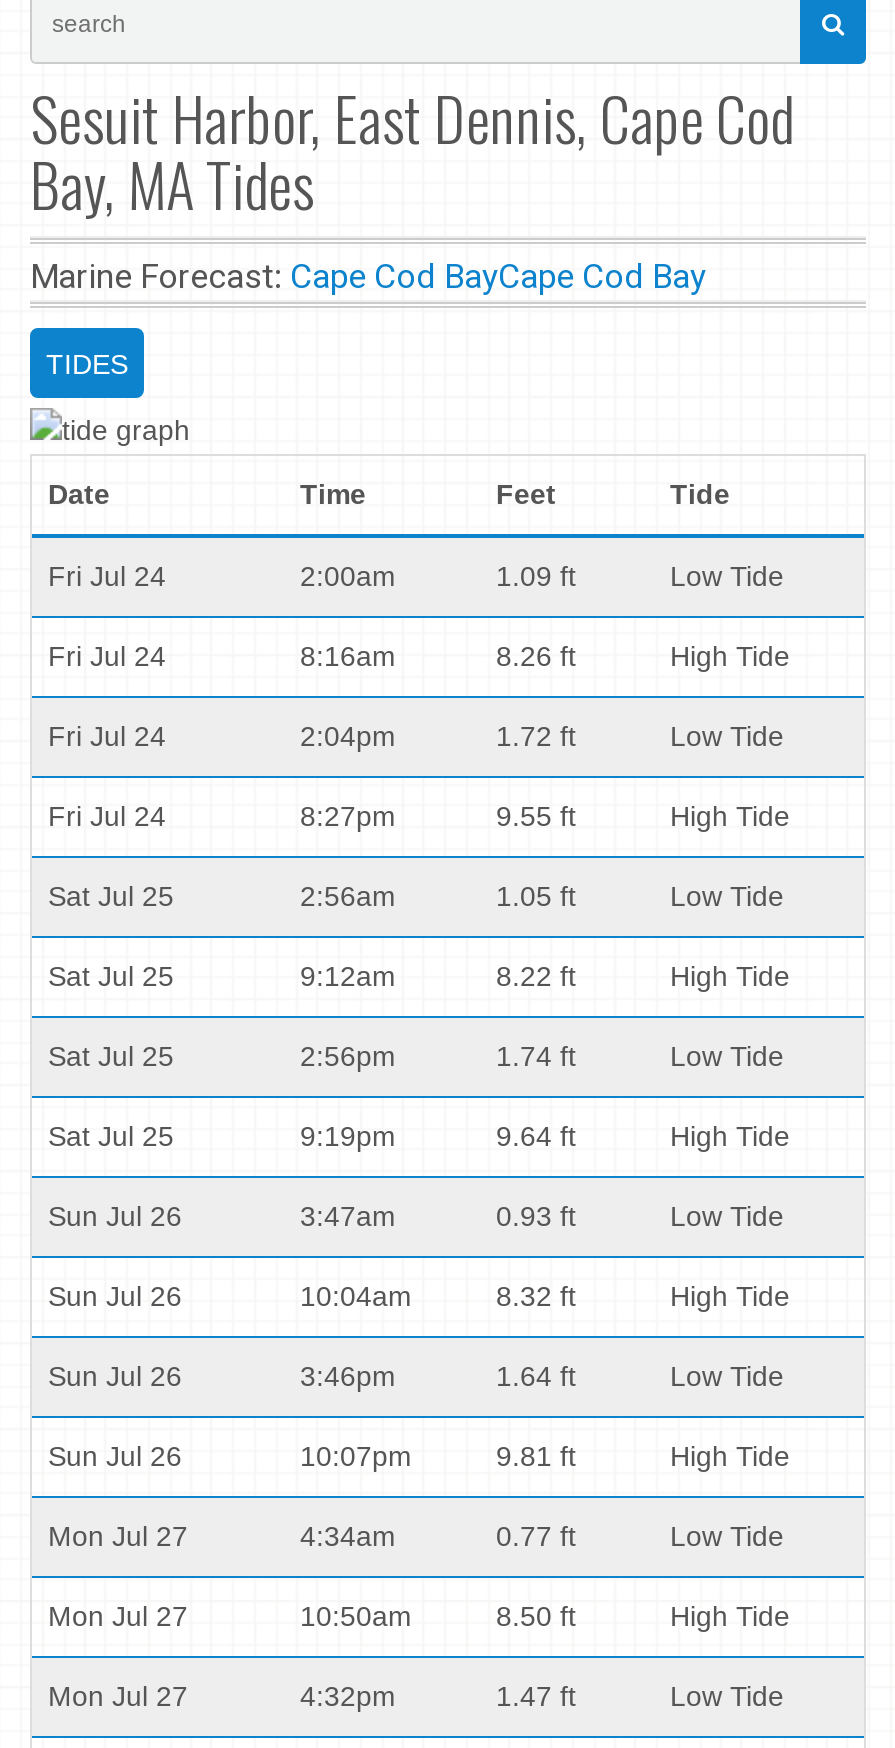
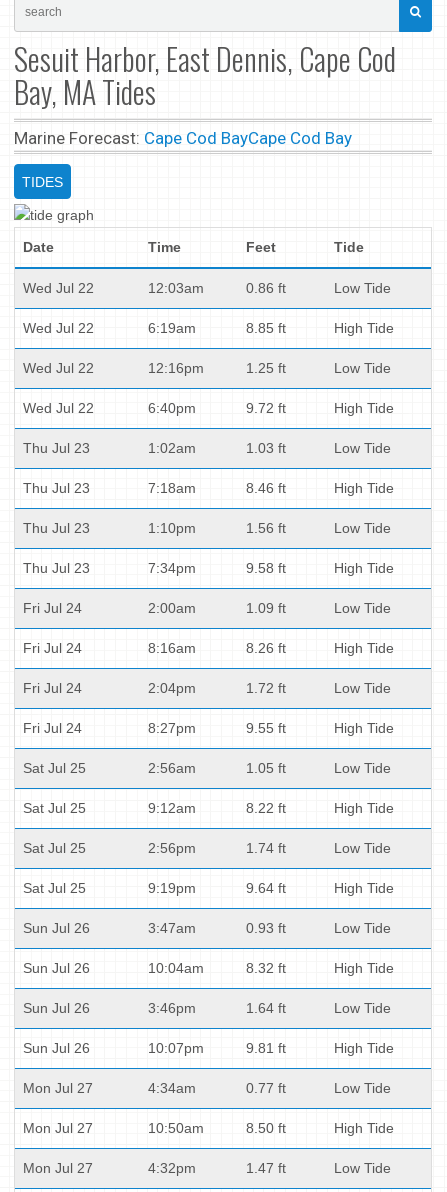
none -> [23,280,394,576] Wed Jul 22 | 12:03am | 0.86 ft | Low Tide | Wed Jul 22 | 6:19am | 8.85 ft | High Tide | Wed Jul 22 | 12:16pm | 1.25 ft | Low Tide | Wed Jul 22 | 6:40pm | 9.72 ft | High Tide | Thu Jul 23 | 1:02am | 1.03 ft | Low Tide | Thu Jul 23 | 7:18am | 8.46 ft | High Tide | Thu Jul 23 | 1:10pm | 1.56 ft | Low Tide | Thu Jul 23 | 7:34pm | 9.58 ft | High Tide

